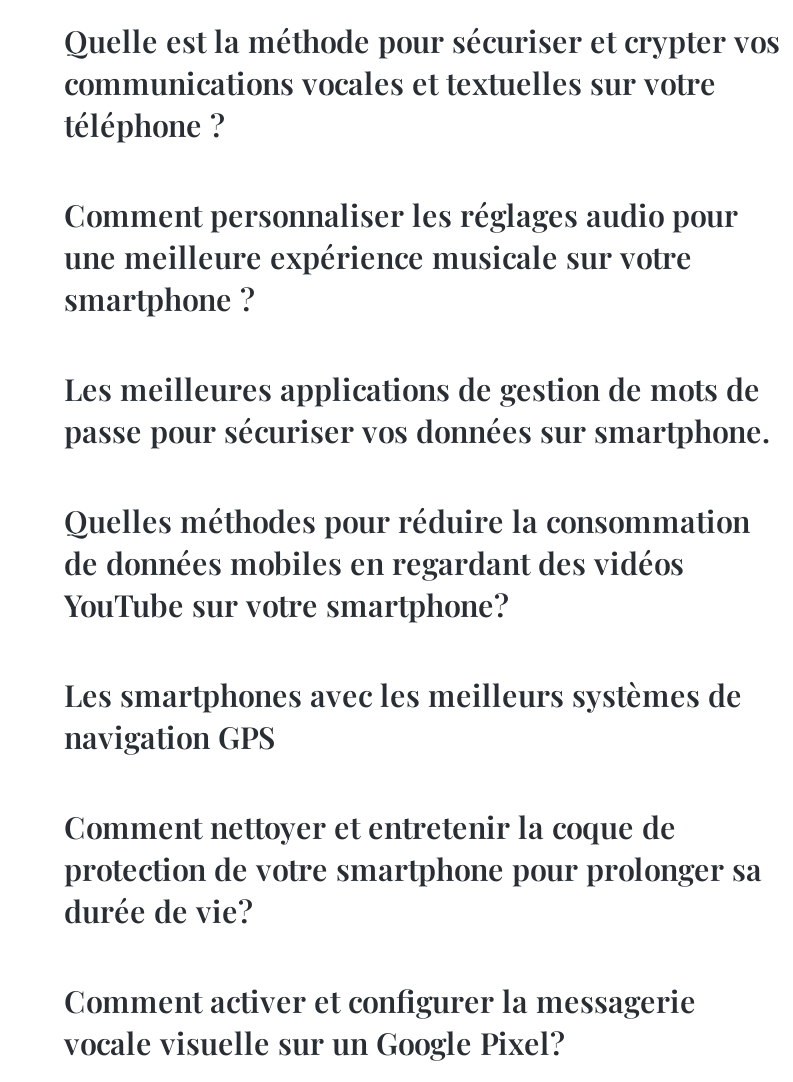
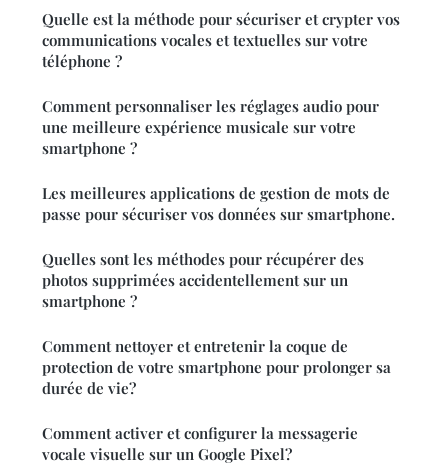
[64,501,750,757] Quelles méthodes pour réduire la consommation | de données mobiles en regardant des vidéos | YouTube sur votre smartphone? | Les smartphones avec les meilleurs systèmes de | navigation GPS -> [42,249,364,311] Quelles sont les méthodes pour récupérer des | photos supprimées accidentellement sur un | smartphone ?

